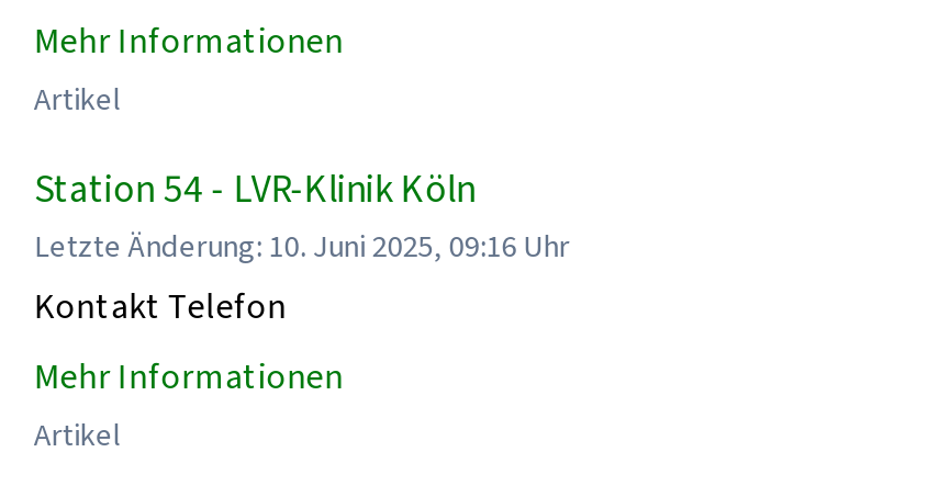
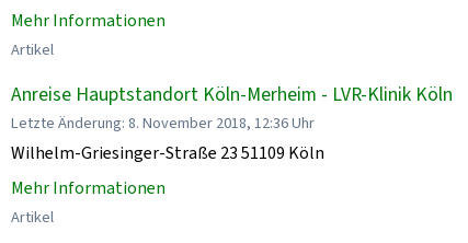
[34,161,570,329] Station 54 - LVR-Klinik Köln | Letzte Änderung: 10. Juni 2025, 09:16 Uhr | Kontakt Telefon -> [11,81,453,164] Anreise Hauptstandort Köln-Merheim - LVR-Klinik Köln | Letzte Änderung: 8. November 2018, 12:36 Uhr | Wilhelm-Griesinger-Straße 23 51109 Köln

